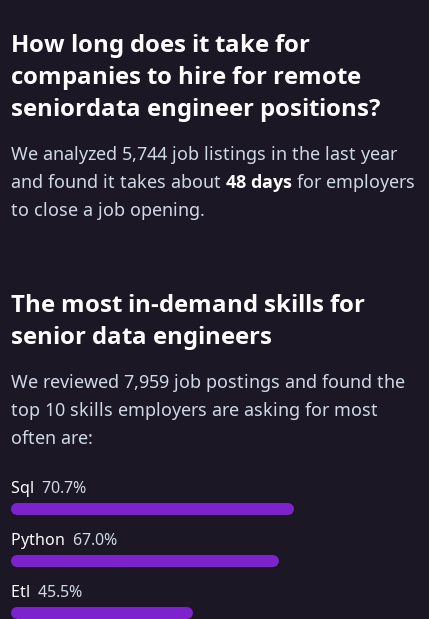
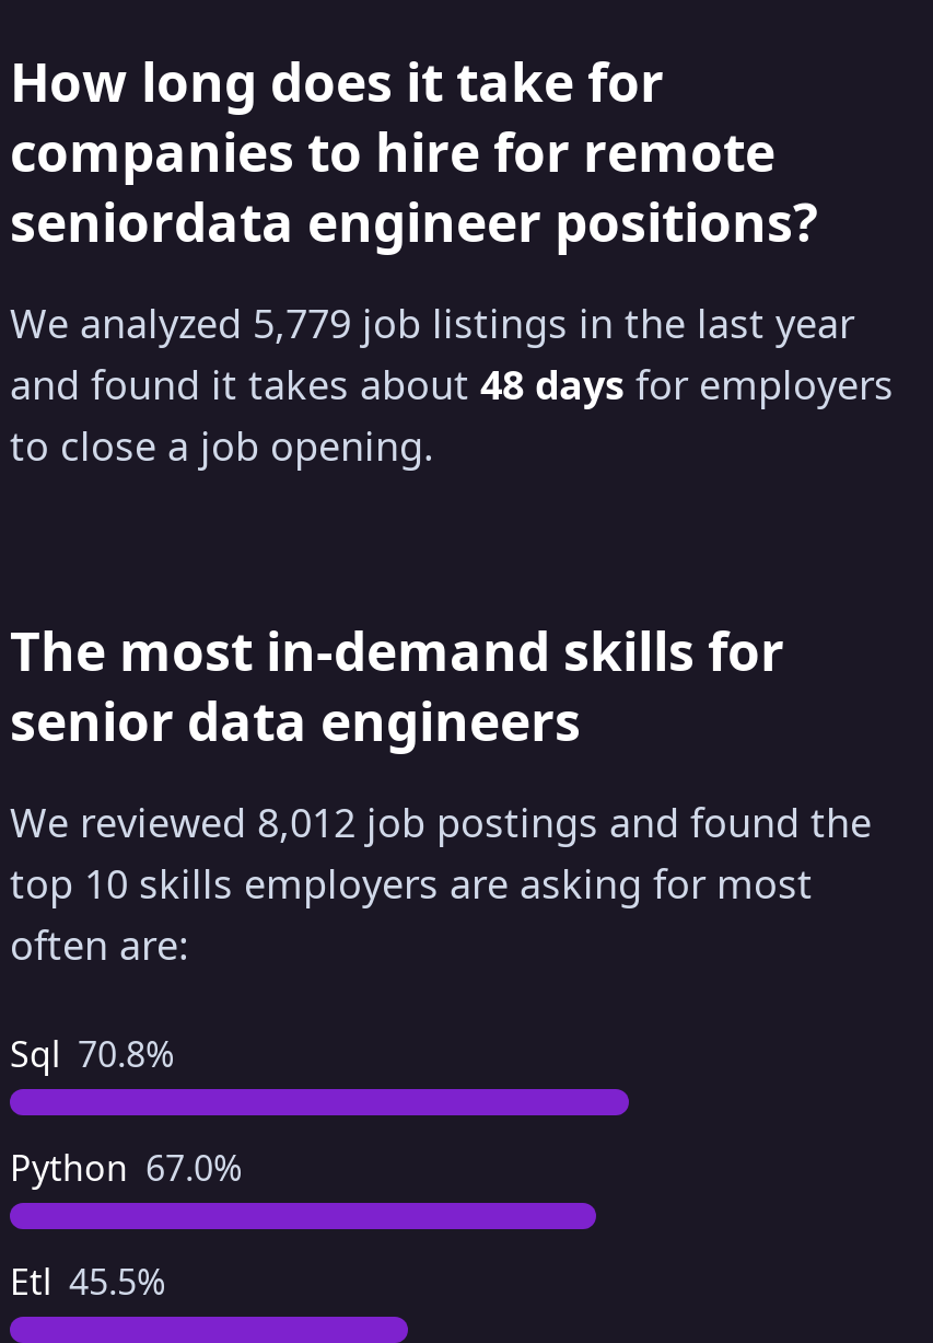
[11,141,397,165] We analyzed 5,744 job listings in the last year -> [10,297,854,349] We analyzed 5,779 job listings in the last year
[11,369,405,393] We reviewed 7,959 job postings and found the -> [10,796,872,848] We reviewed 8,012 job postings and found the
[11,476,86,498] Sql 70.7% -> [10,1030,174,1078] Sql 70.8%

